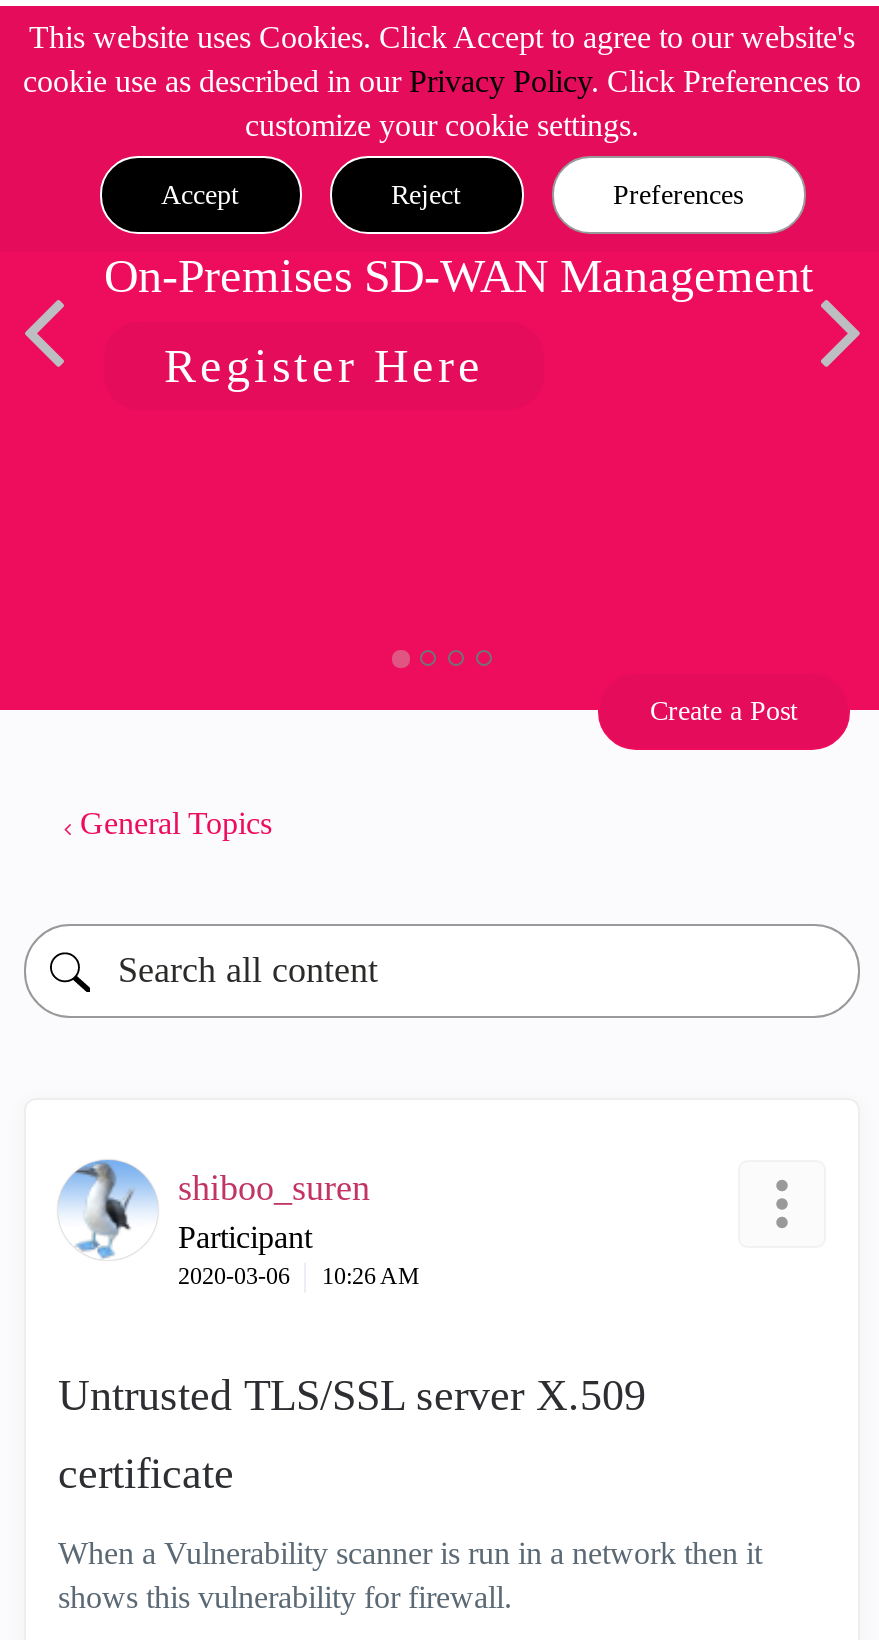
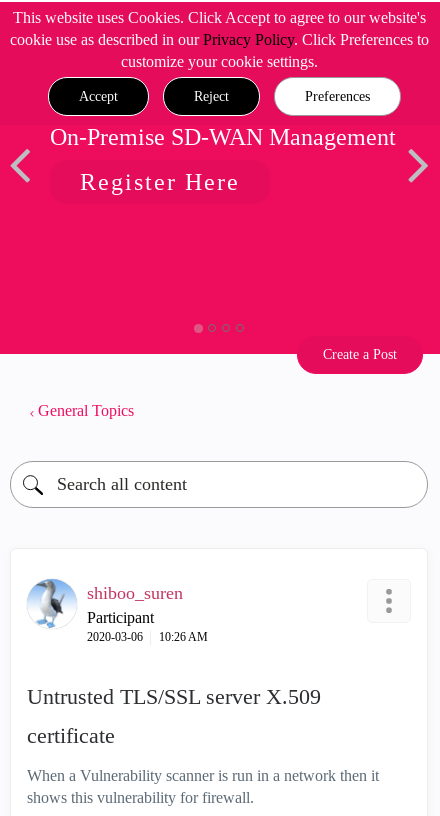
[104,250,814,302] On-Premises SD-WAN Management -> [50,124,396,150] On-Premise SD-WAN Management

